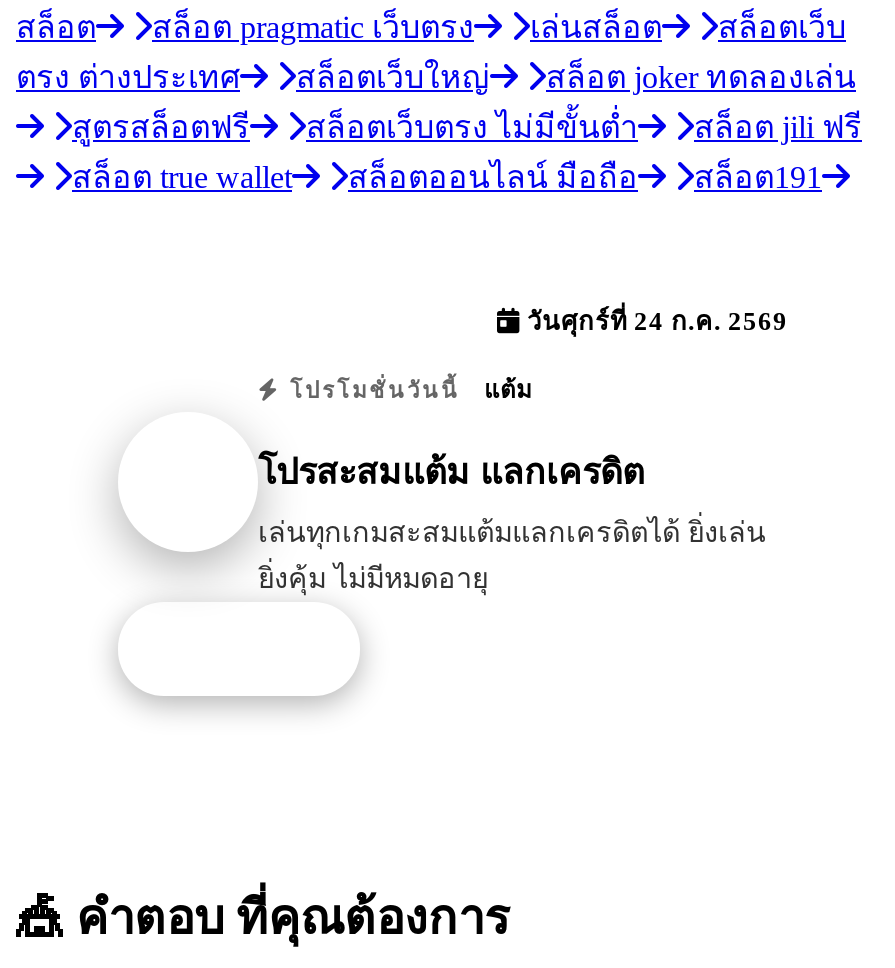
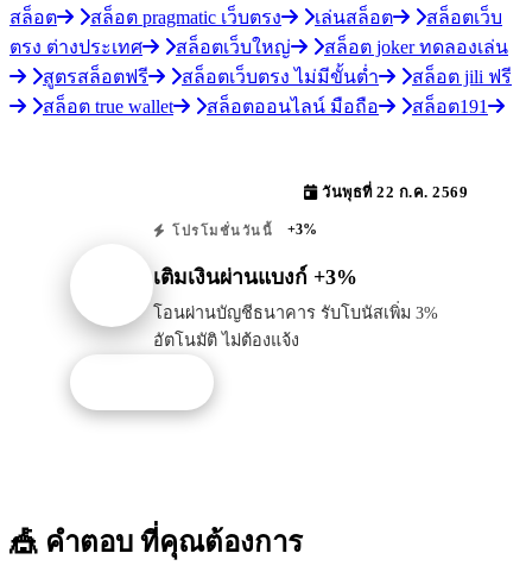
[520,308,788,336] วันศุกร์ที่ 24 ก.ค. 2569 -> [318,185,468,201] วันพุธที่ 22 ก.ค. 2569
[484,376,532,404] แต้ม -> [287,221,317,238] +3%
[258,452,644,492] โปรสะสมแต้ม แลกเครดิต -> [153,265,357,289] เติมเงินผ่านแบงก์ +3%
[258,516,766,594] เล่นทุกเกมสะสมแต้มแลกเครดิตได้ ยิ่งเล่น | ยิ่งคุ้ม ไม่มีหมดอายุ -> [153,303,438,349] โอนผ่านบัญชีธนาคาร รับโบนัสเพิ่ม 3% | อัตโนมัติ ไม่ต้องแจ้ง

